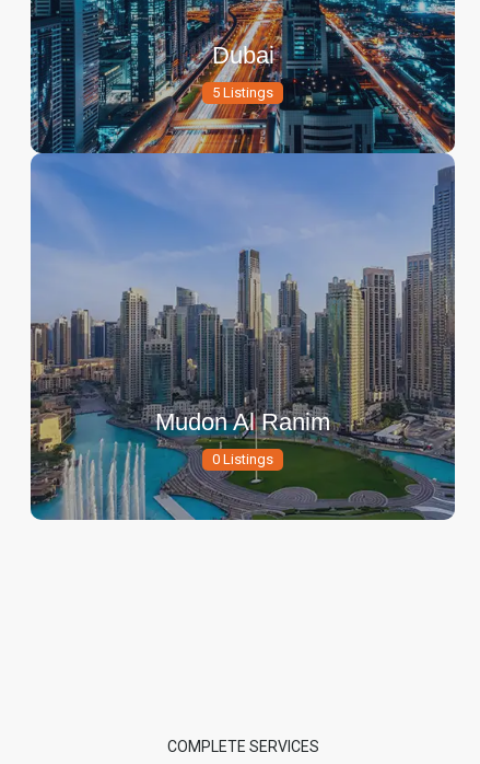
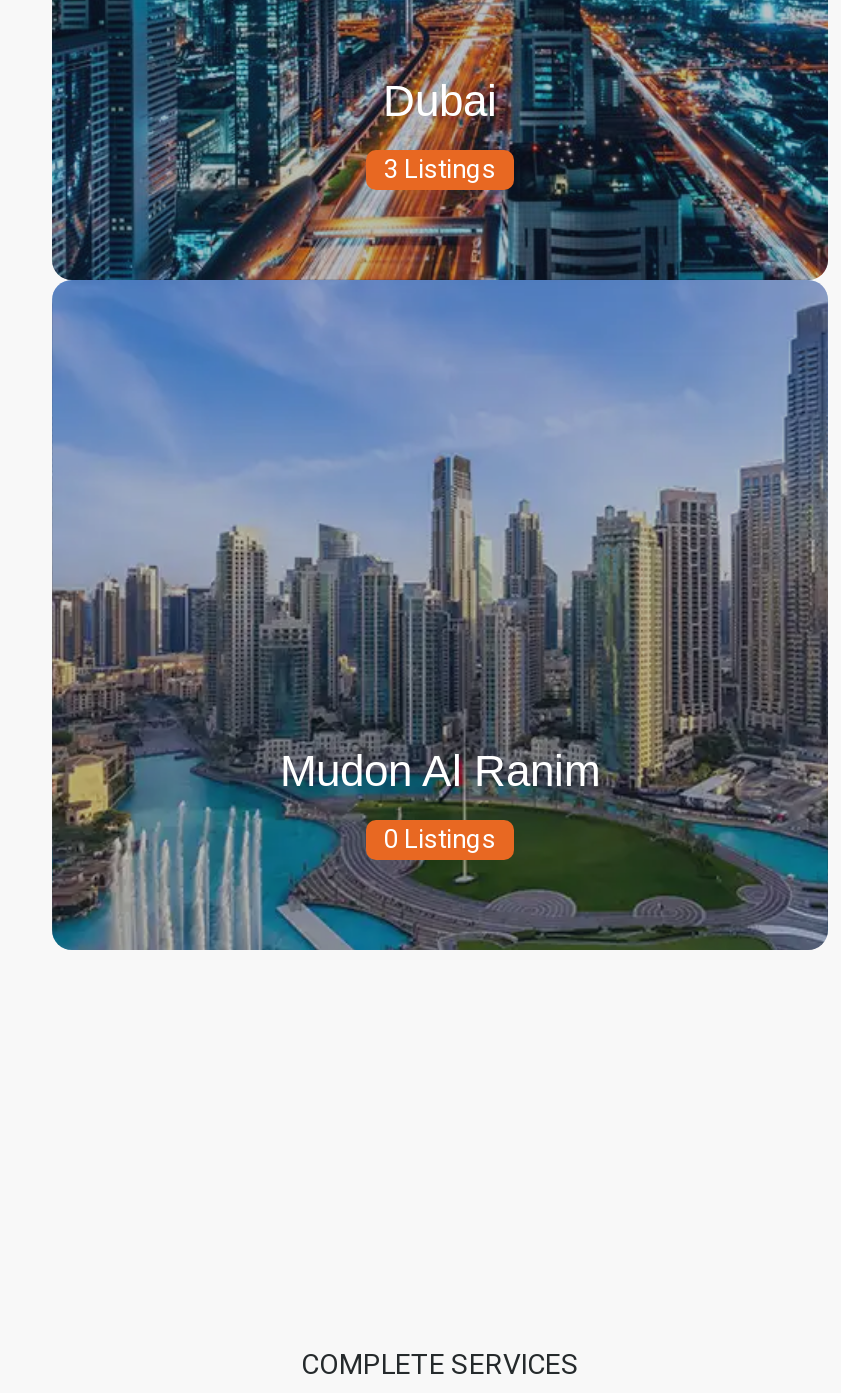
[212,85,273,101] 5 Listings -> [384,155,496,185] 3 Listings

